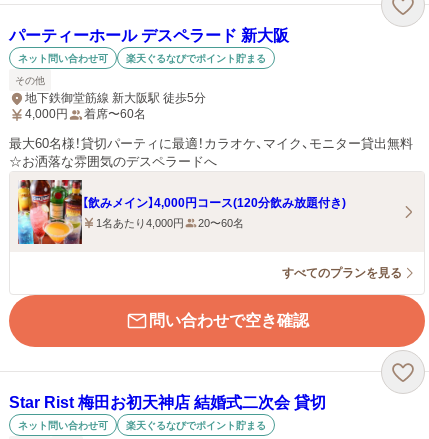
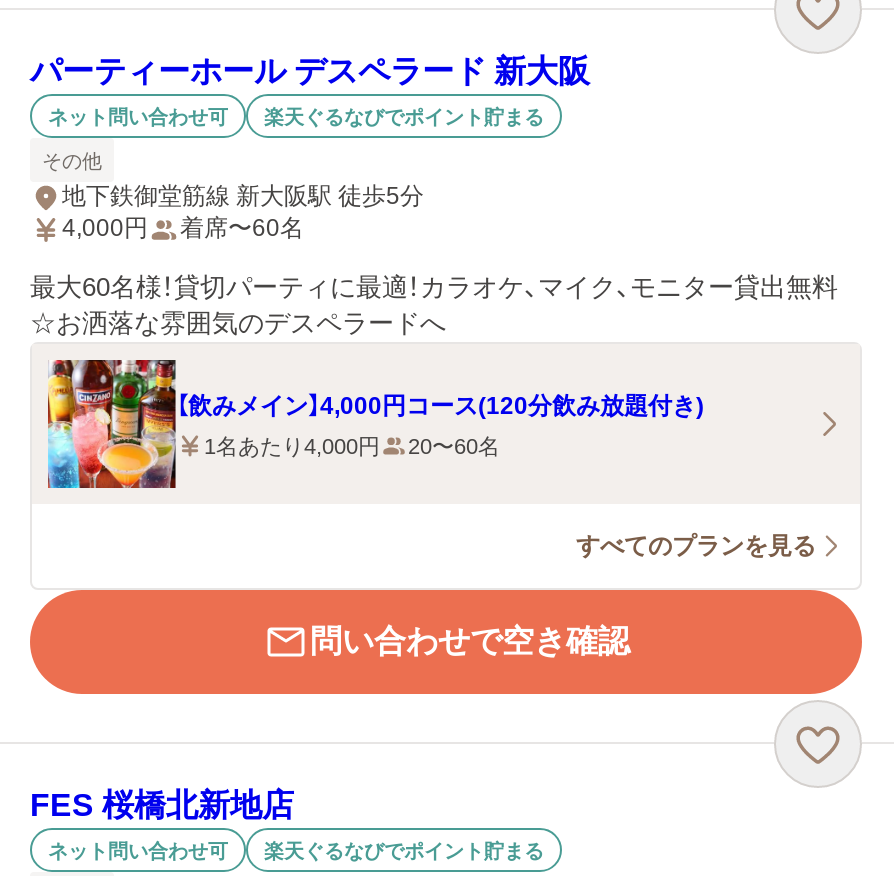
[9,394,326,411] Star Rist 梅田お初天神店 結婚式二次会 貸切 -> [30,788,294,822] FES 桜橋北新地店

